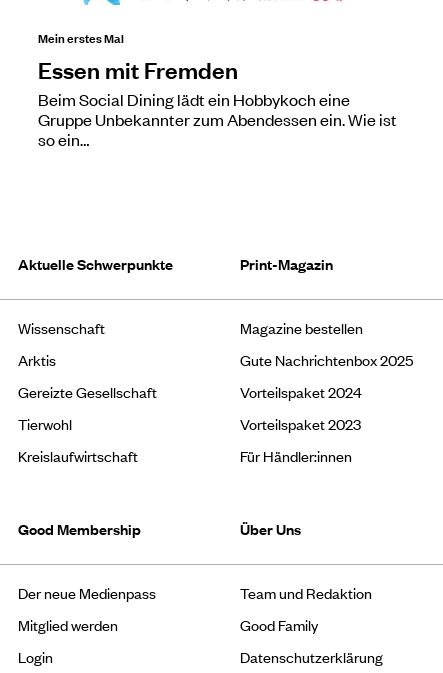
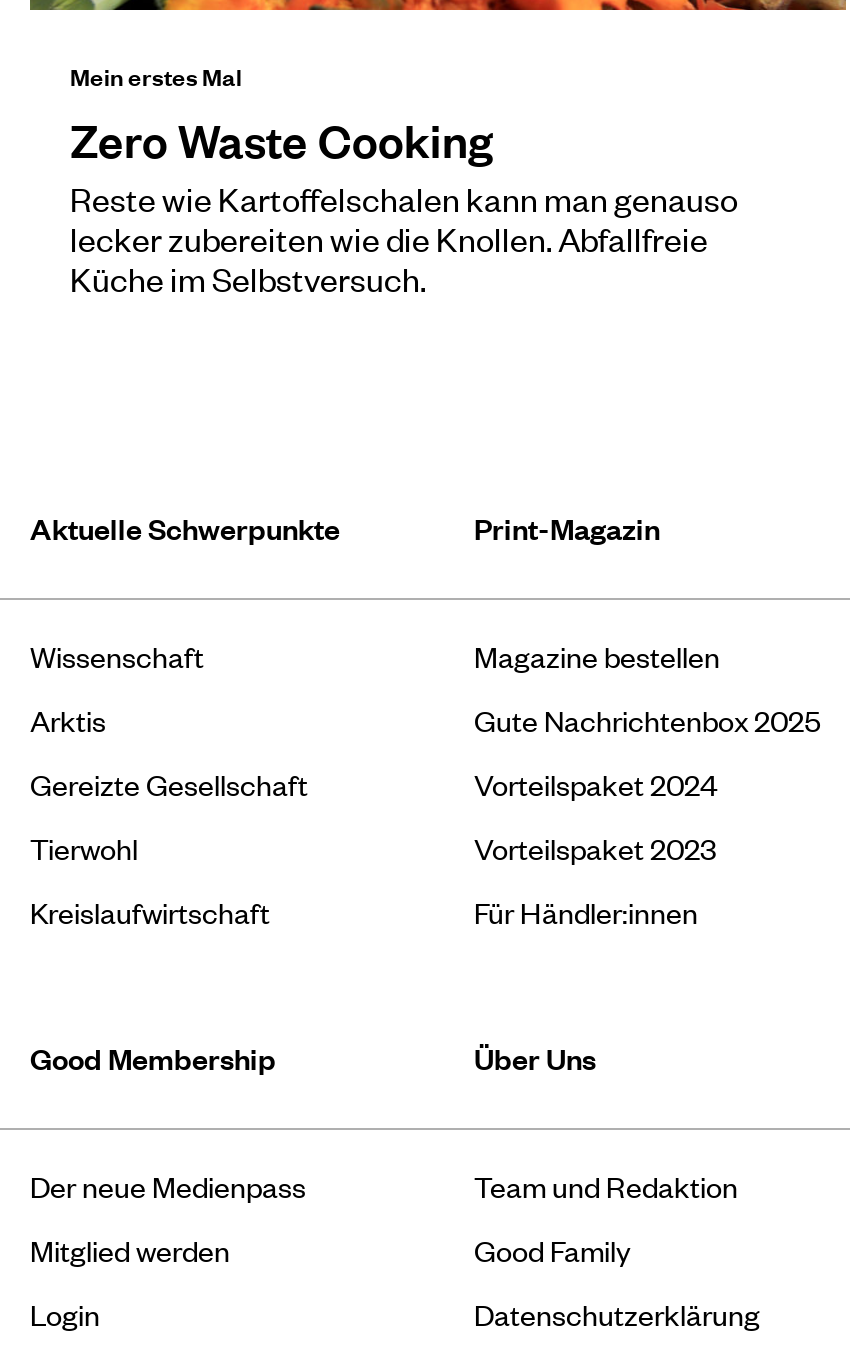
[38,54,397,150] Essen mit Fremden | Beim Social Dining lädt ein Hobbykoch eine | Gruppe Unbekannter zum Abendessen ein. Wie ist | so ein… -> [70,107,738,299] Zero Waste Cooking | Reste wie Kartoffelschalen kann man genauso | lecker zubereiten wie die Knollen. Abfallfreie | Küche im Selbstversuch.

